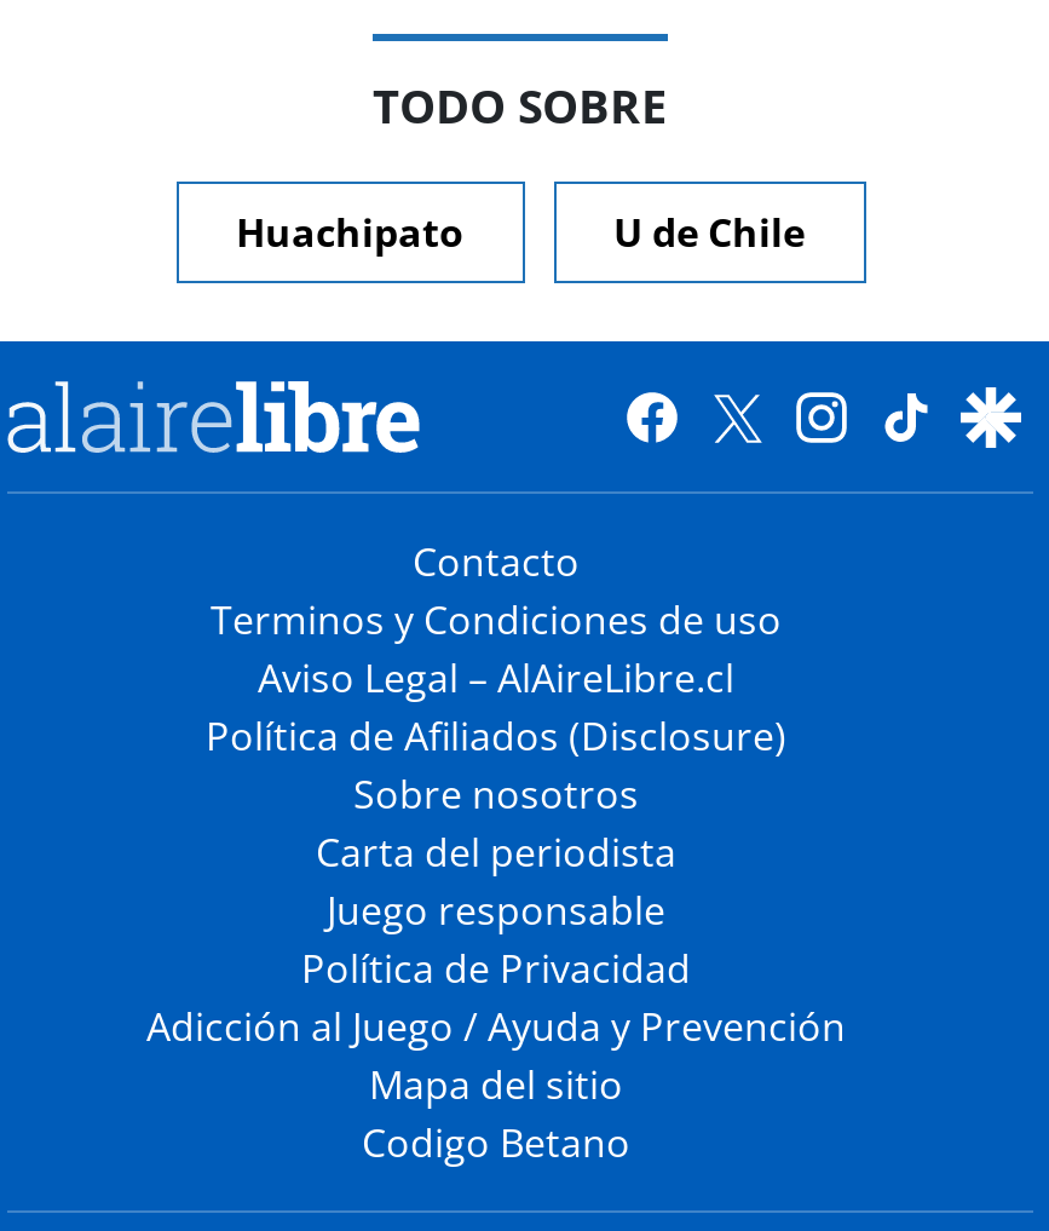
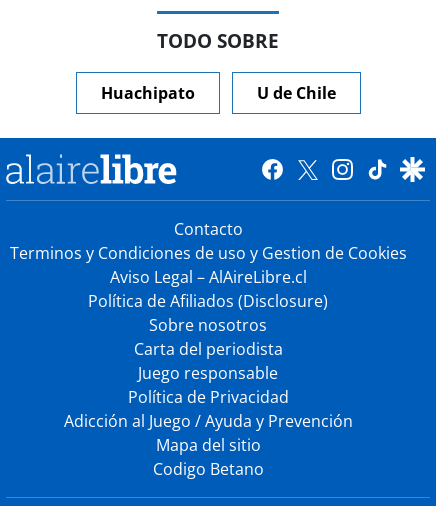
[211,593,782,646] Terminos y Condiciones de uso -> [9,242,406,264] Terminos y Condiciones de uso y Gestion de Cookies

